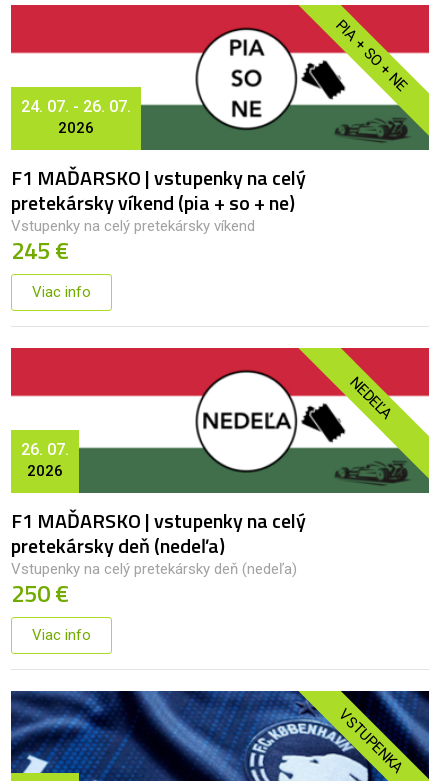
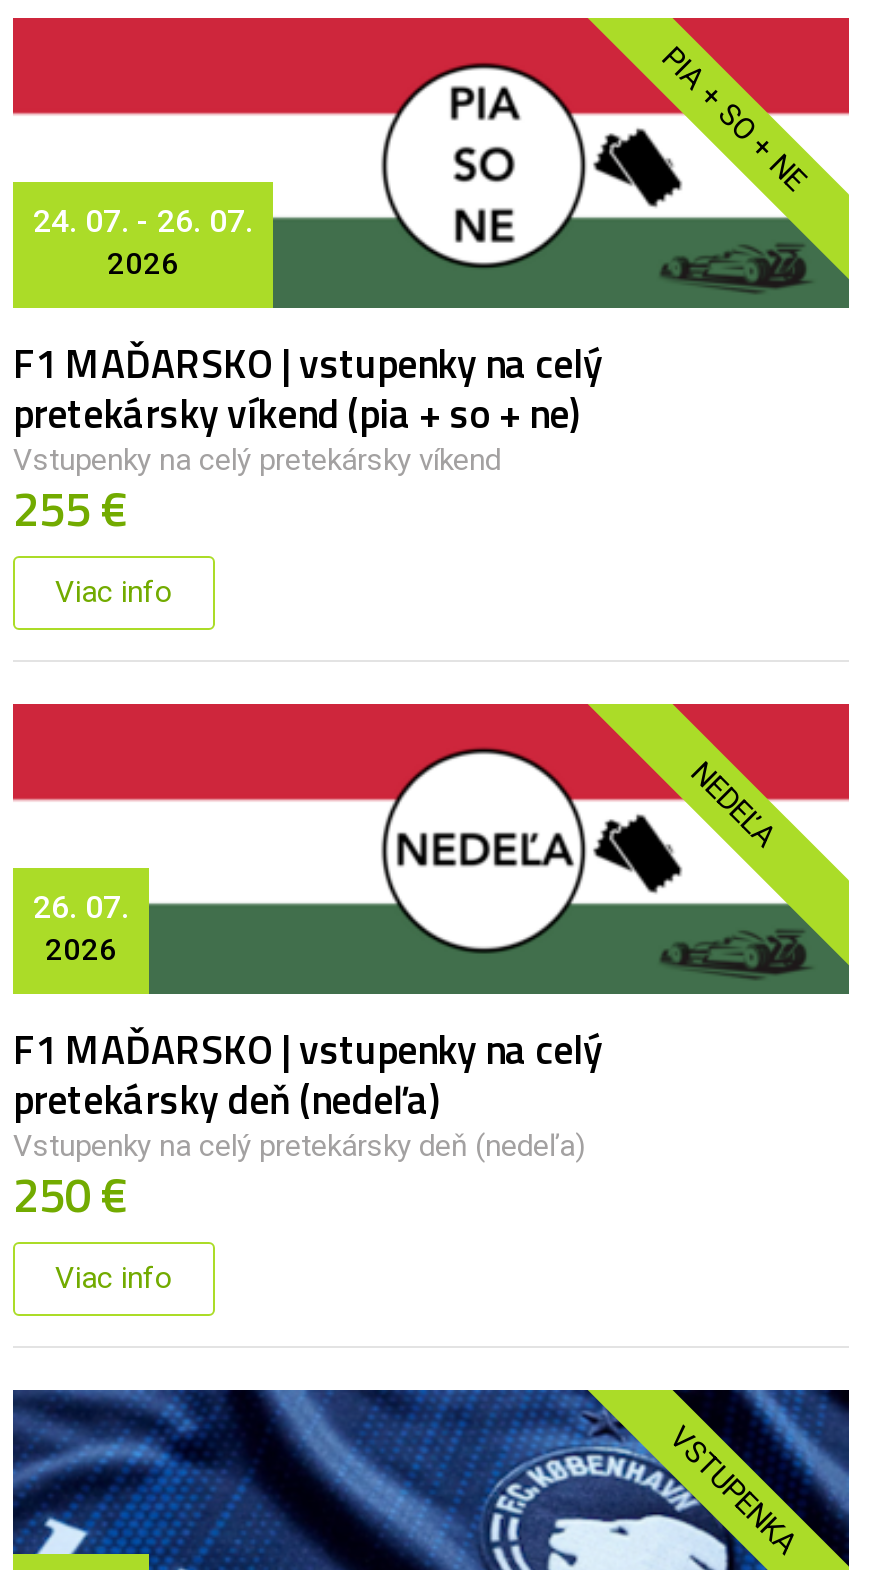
[11,232,69,268] 245 € -> [13,471,129,543] 255 €

